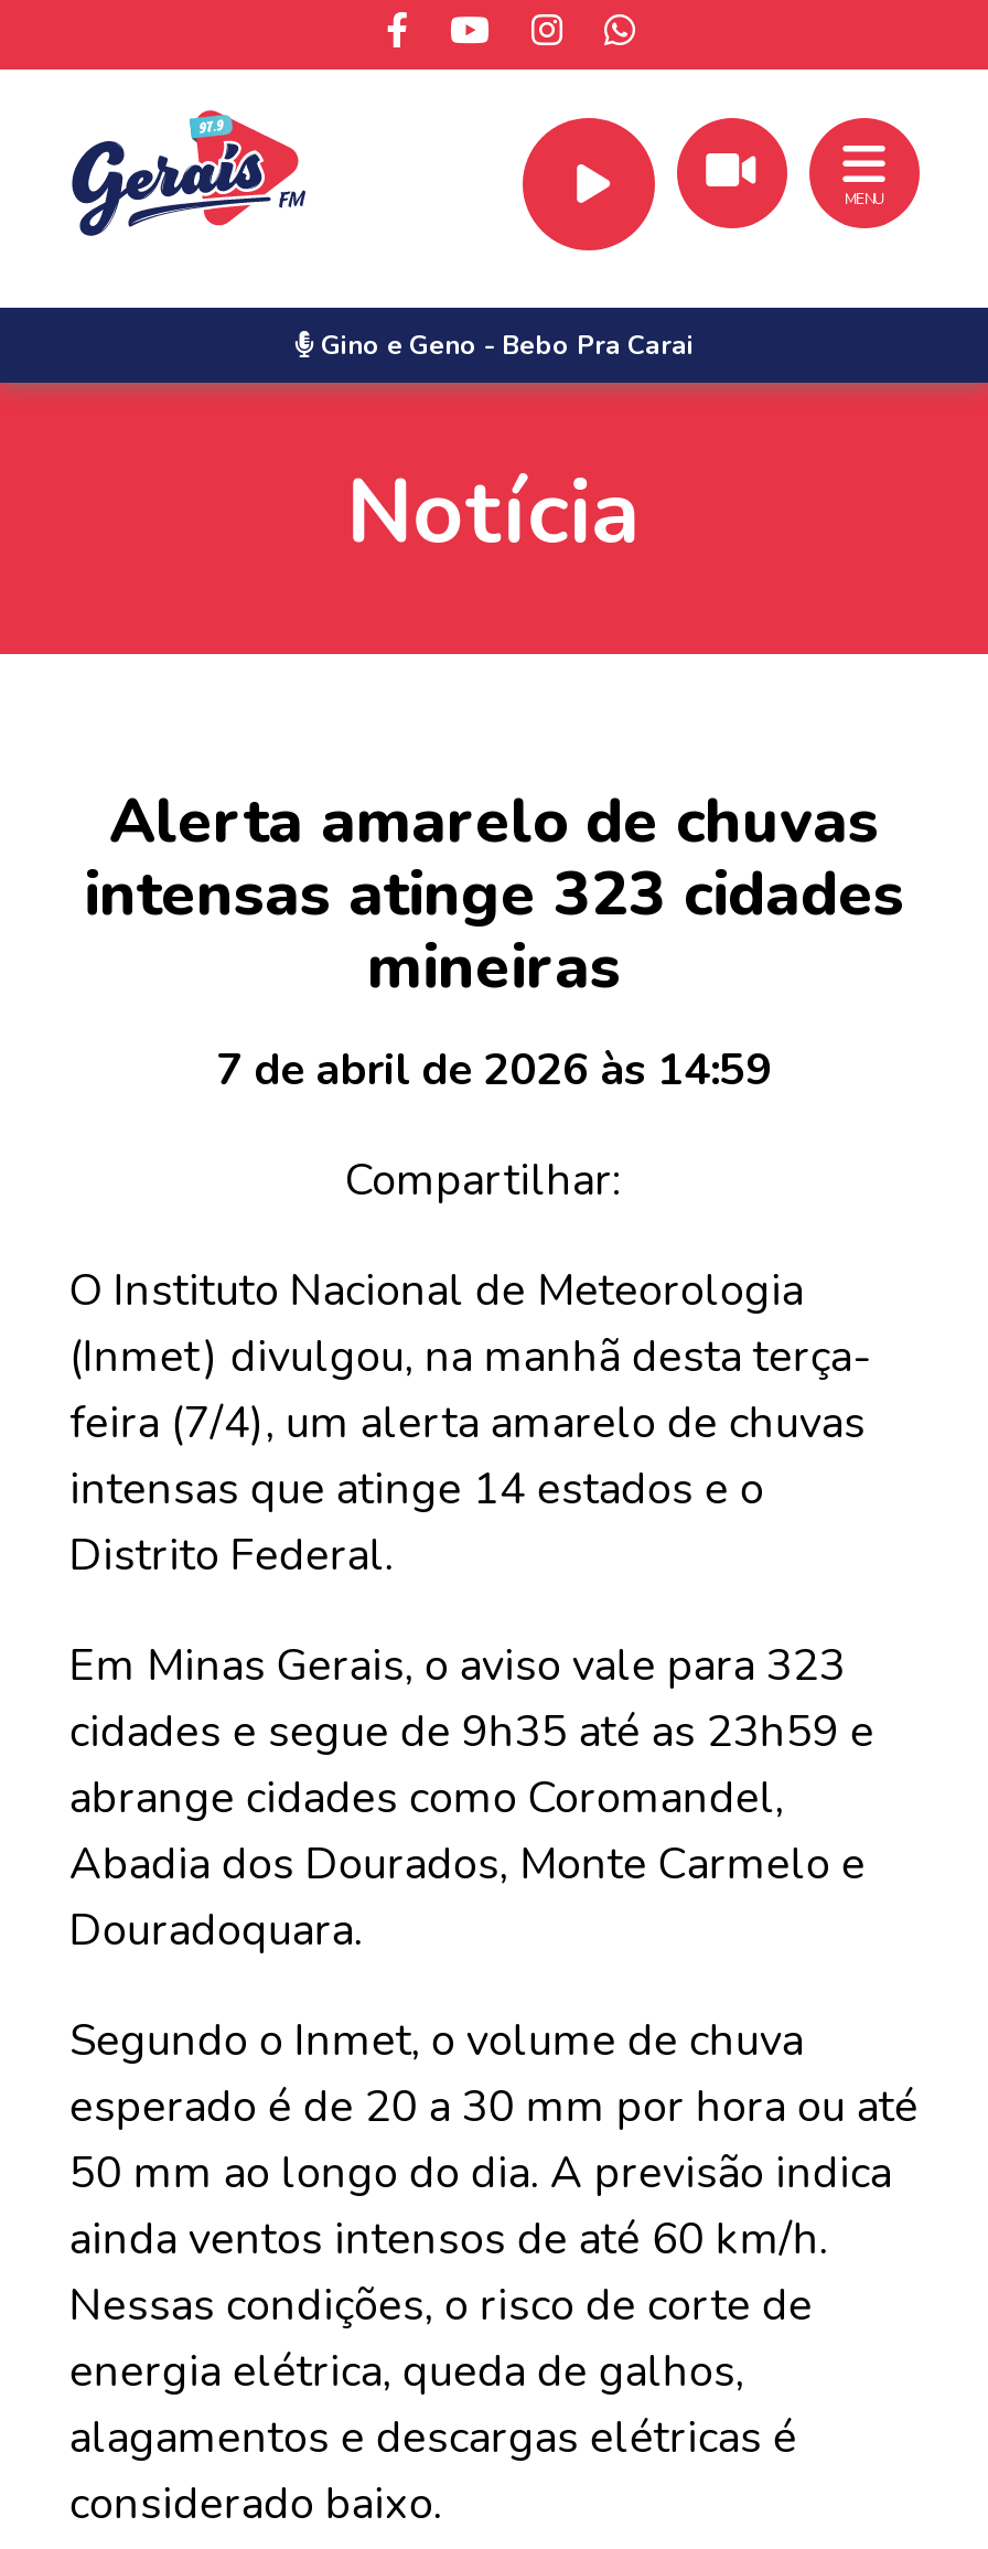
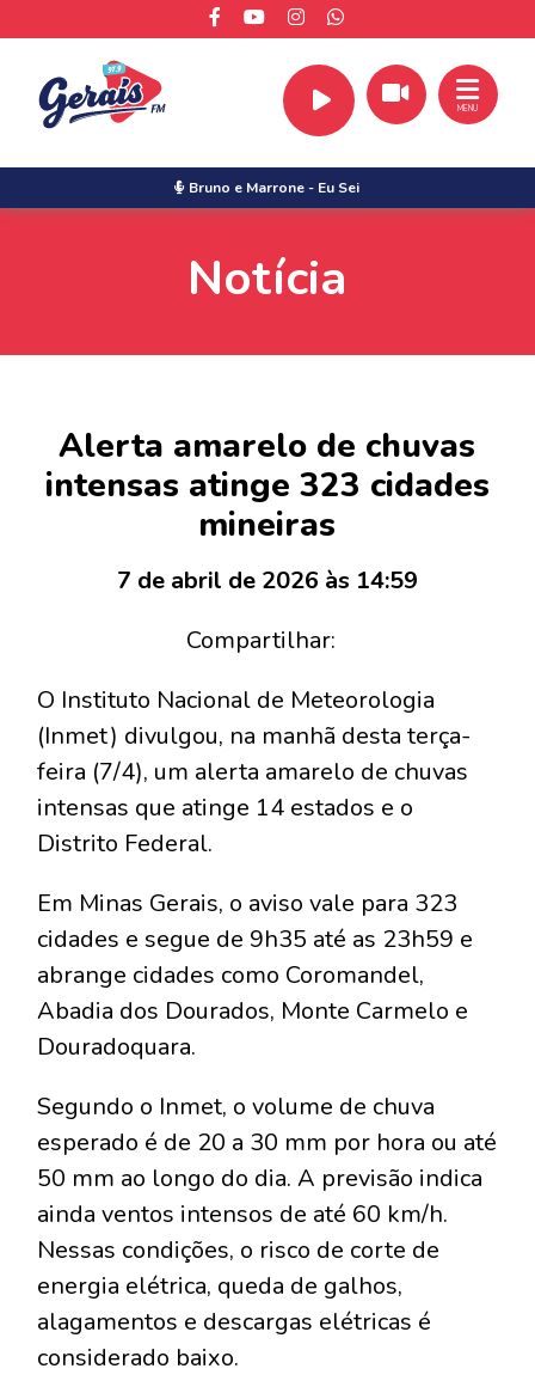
[314,328,694,363] Gino e Geno - Bebo Pra Carai -> [186,178,360,197] Bruno e Marrone - Eu Sei

